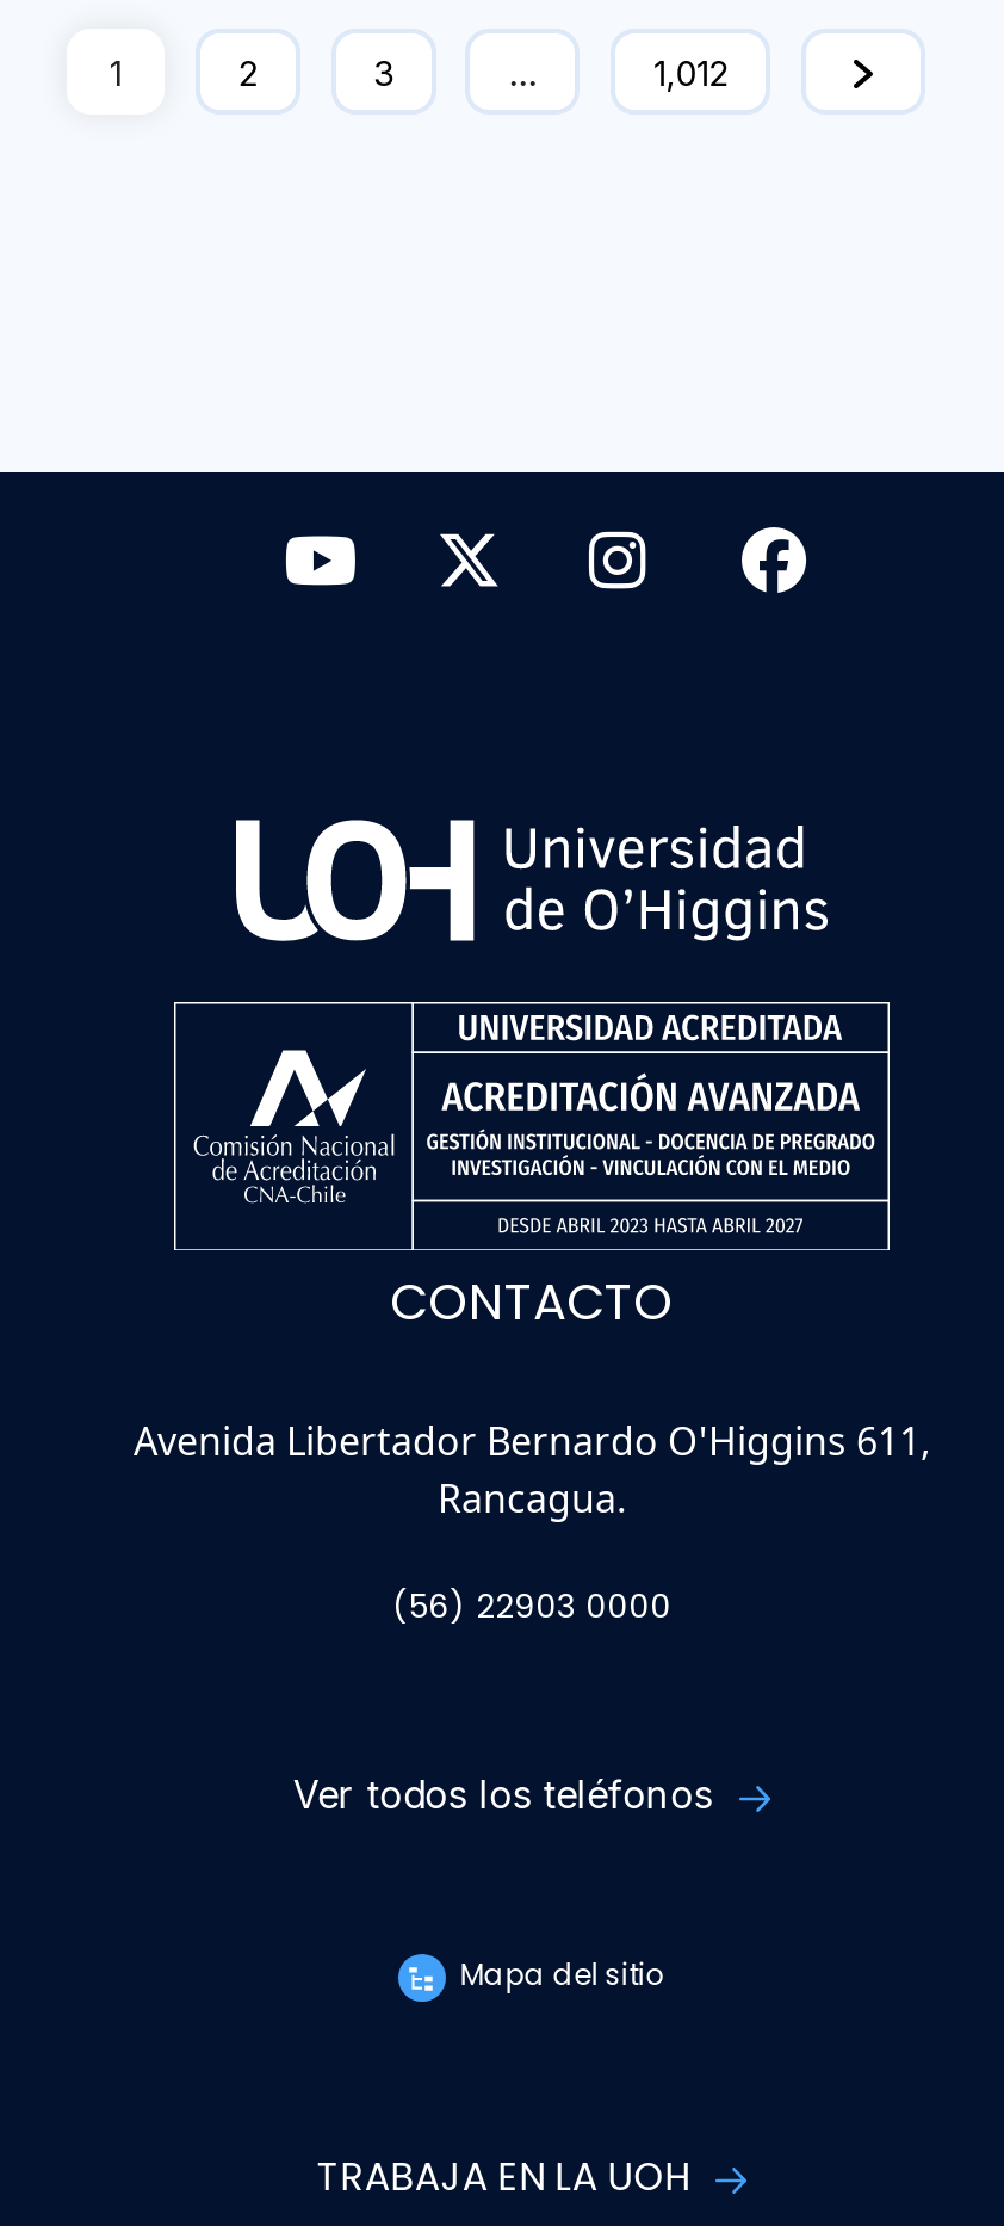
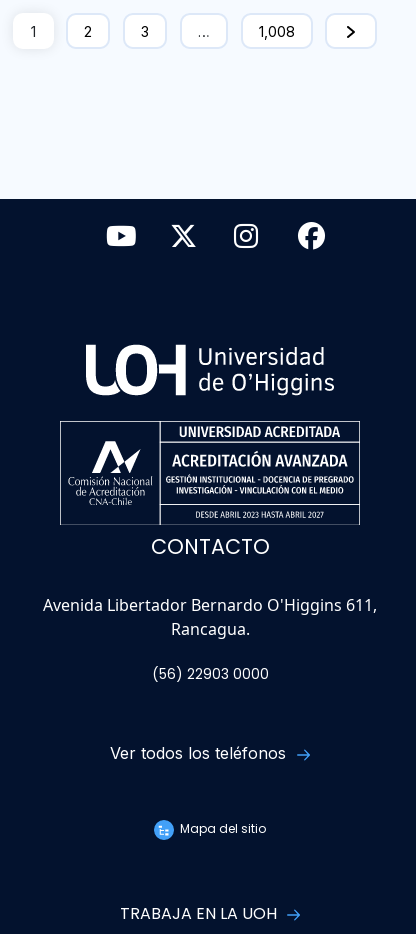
[654,52,728,92] 1,012 -> [259,23,295,40] 1,008

